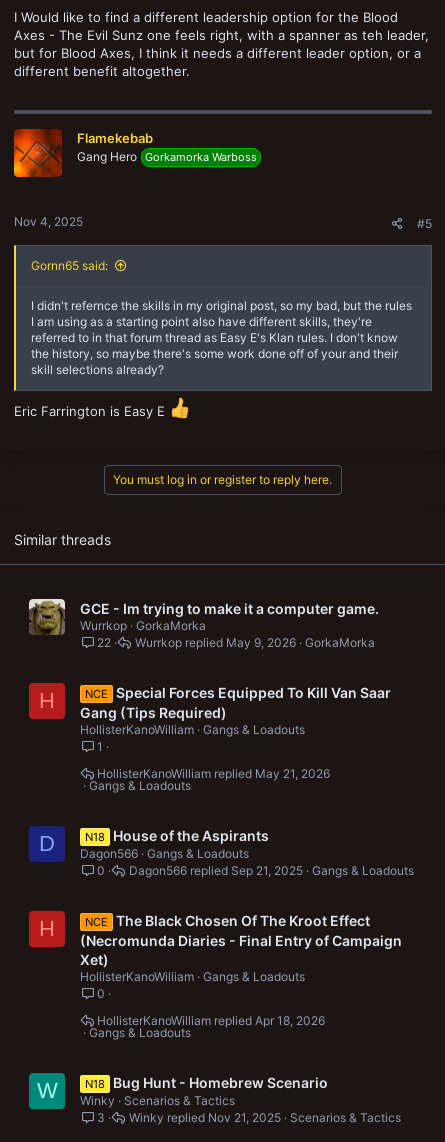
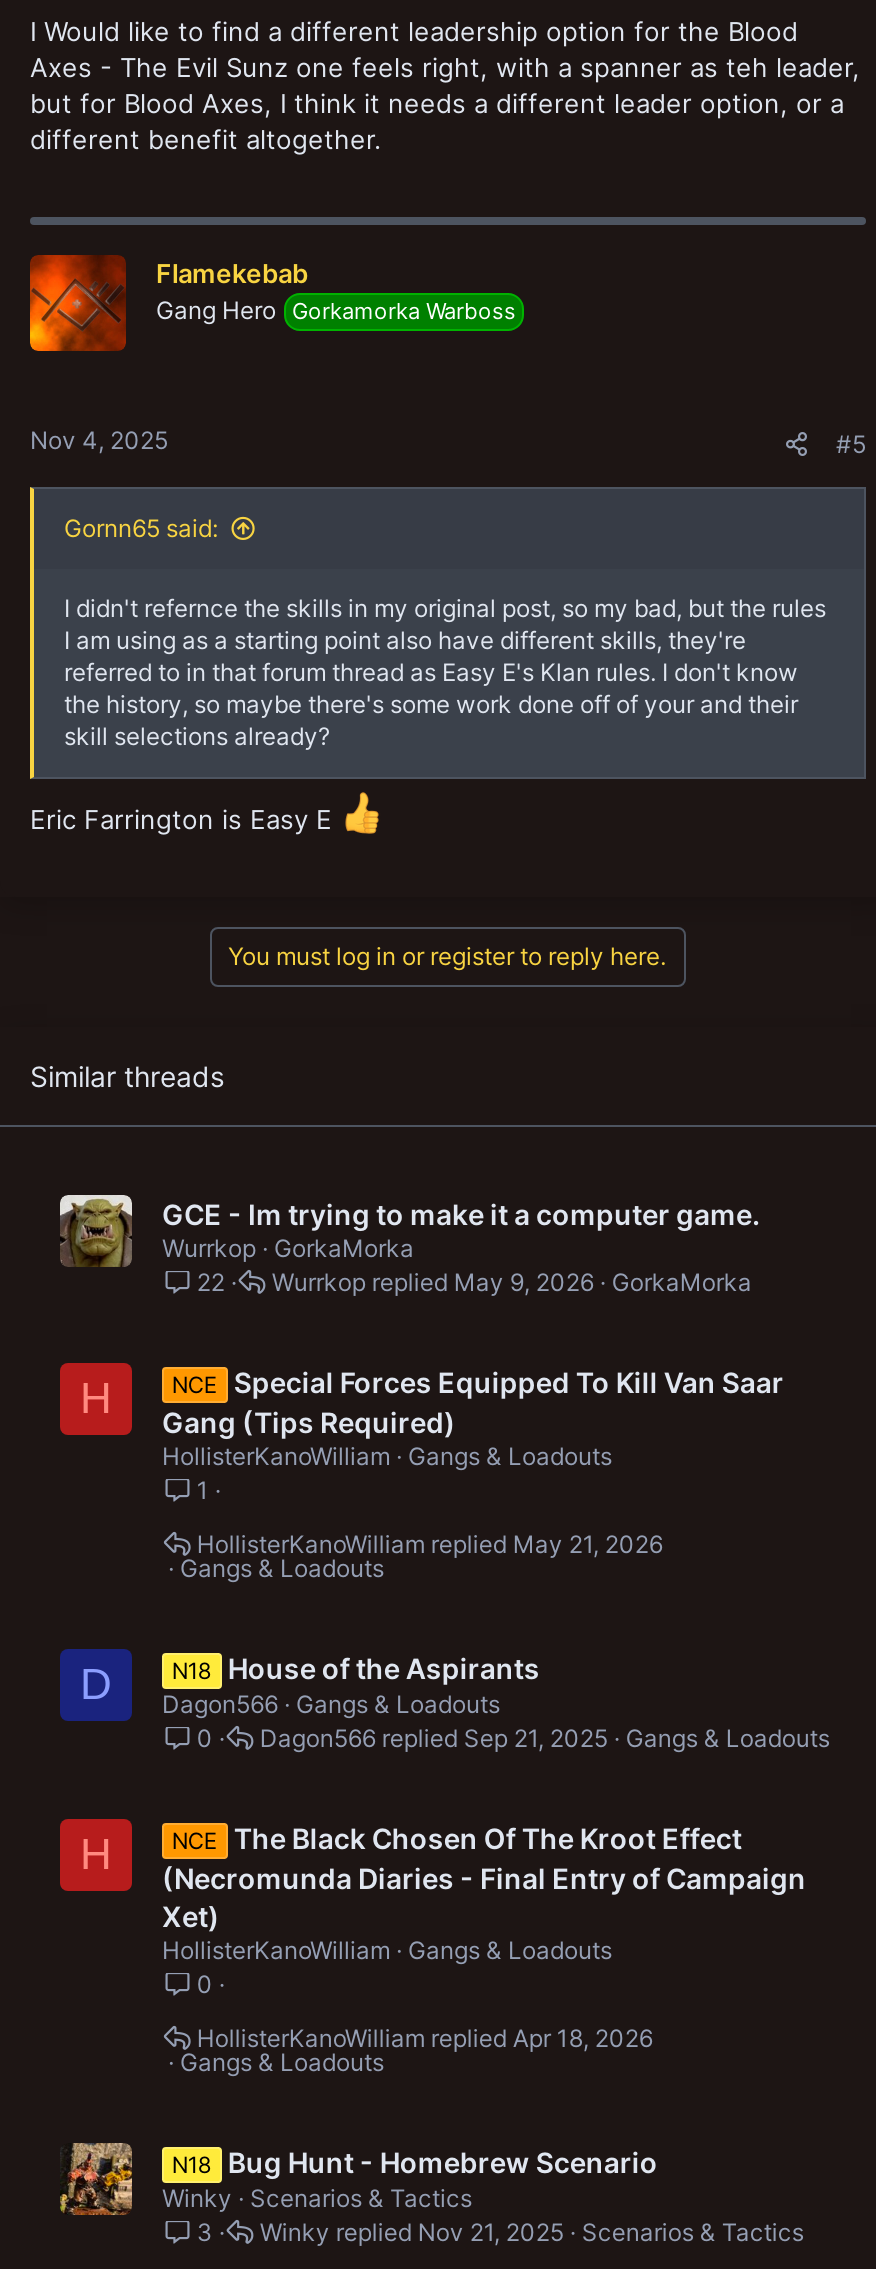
[36,1078,57,1103] W -> none

